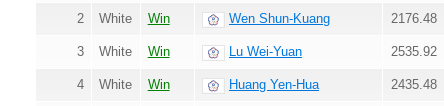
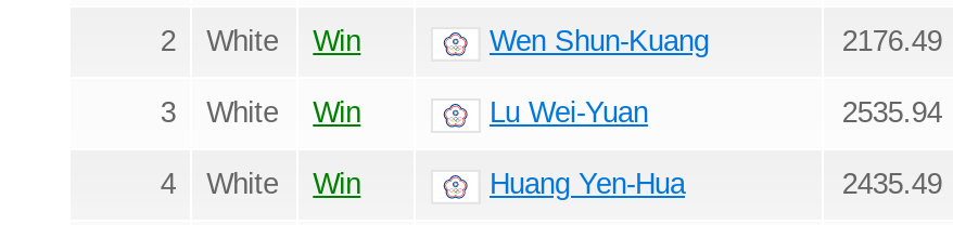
[391,11,437,26] 2176.48 -> [842,25,942,58] 2176.49
[391,44,437,59] 2535.92 -> [842,97,942,129] 2535.94
[391,77,437,92] 2435.48 -> [842,168,942,201] 2435.49

